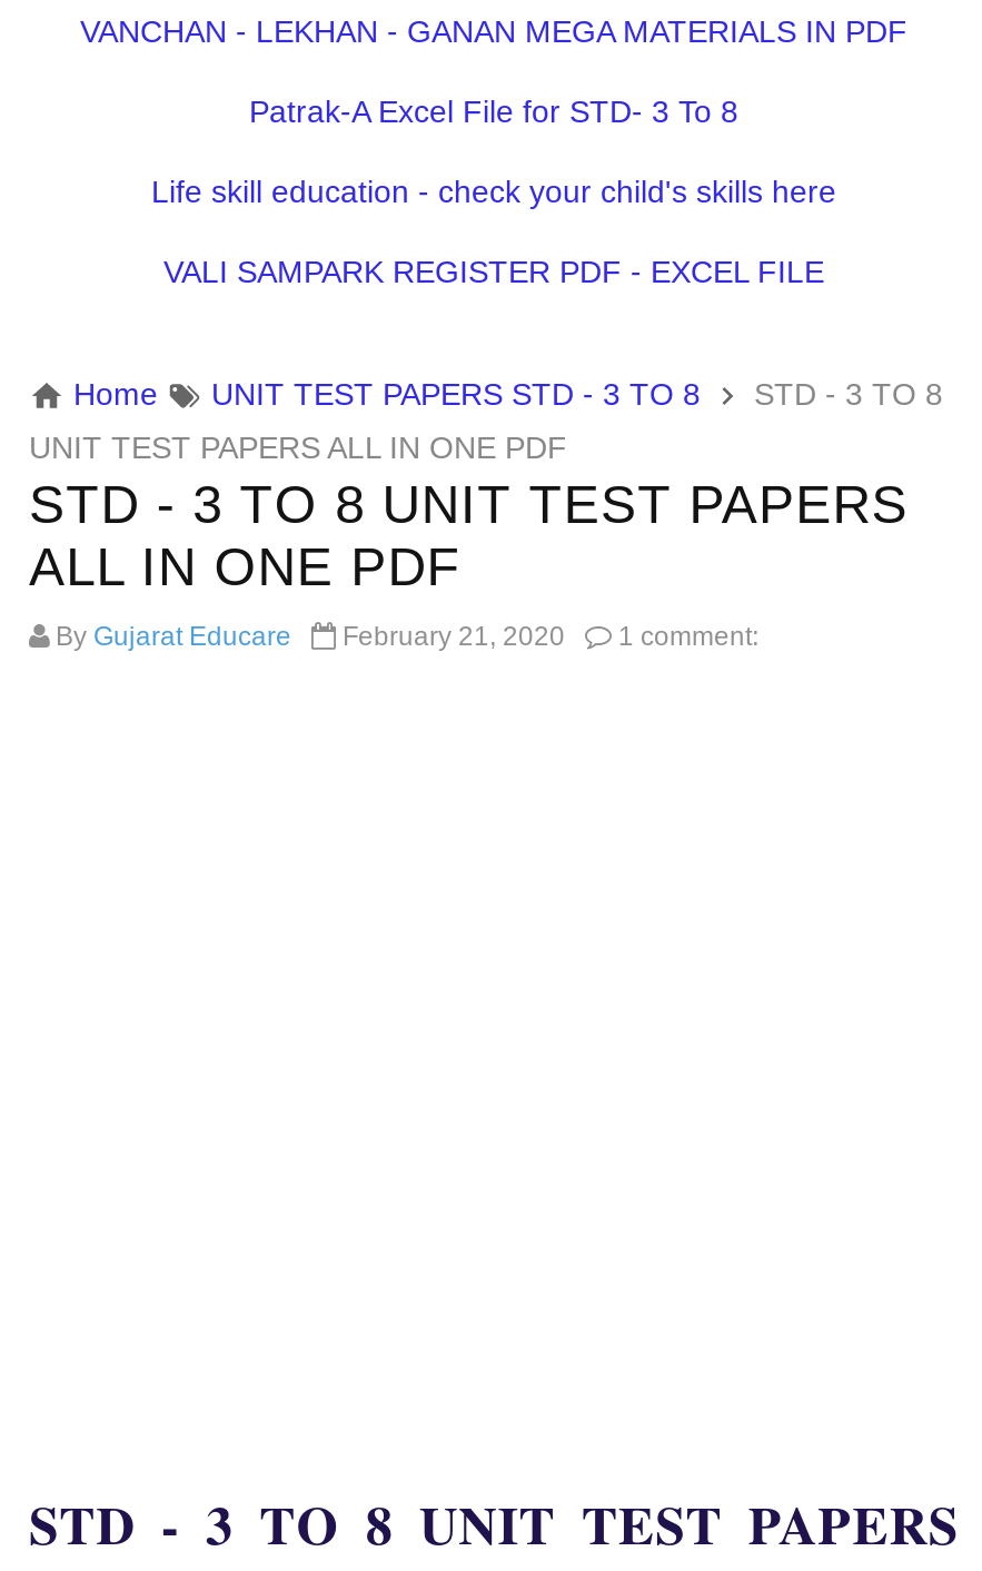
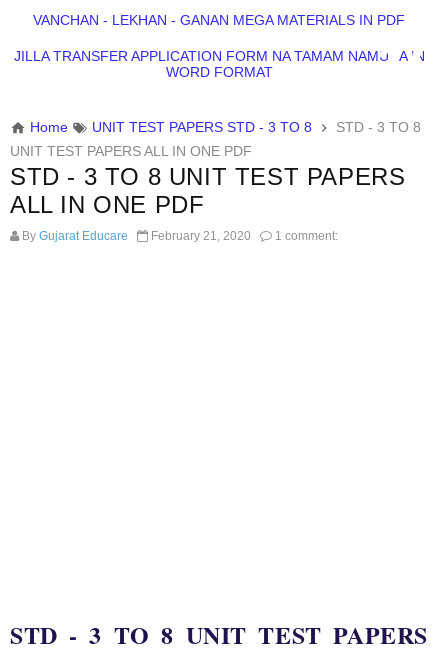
[151,93,836,289] Patrak-A Excel File for STD- 3 To 8 | Life skill education - check your child's skills here | VALI SAMPARK REGISTER PDF - EXCEL FILE -> [13,48,424,80] JILLA TRANSFER APPLICATION FORM NA TAMAM NAMUNA IN | WORD FORMAT

